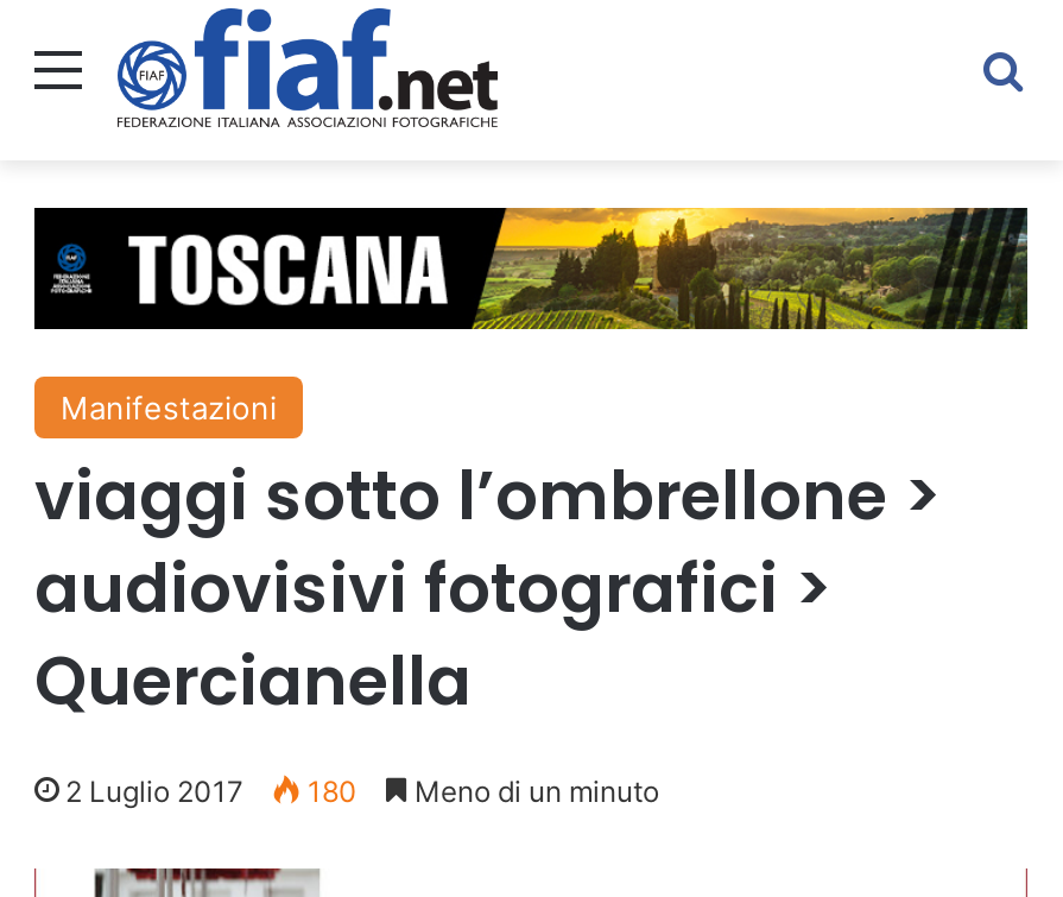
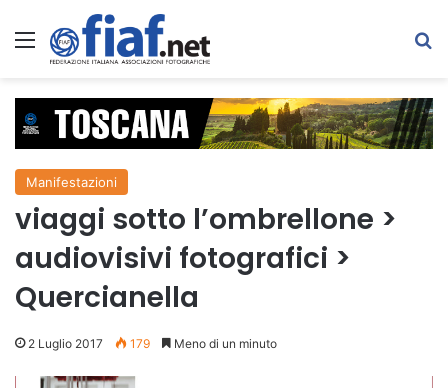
[65,775,659,810] 2 Luglio 2017 180 Meno di un minuto -> [28,336,277,351] 2 Luglio 2017 179 Meno di un minuto

